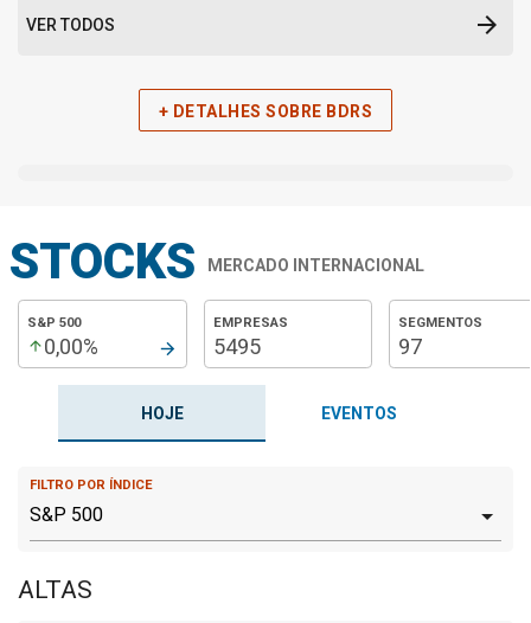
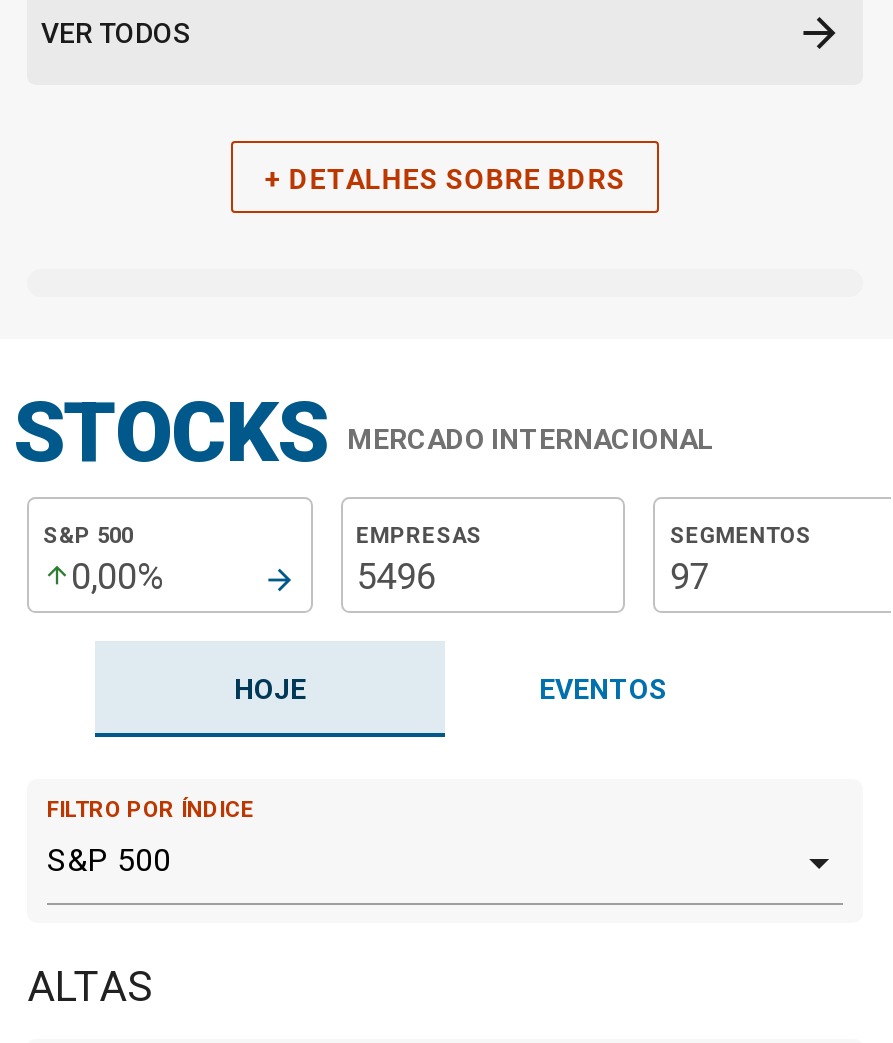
[213,334,260,359] 5495 -> [356,555,436,597] 5496

